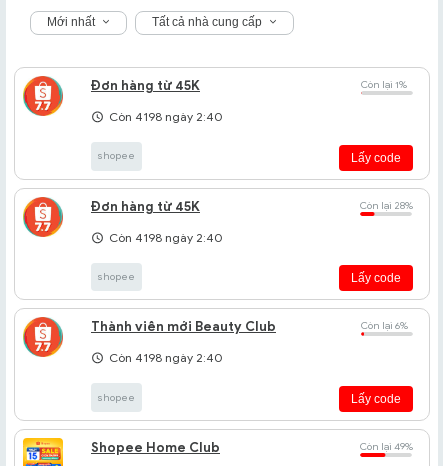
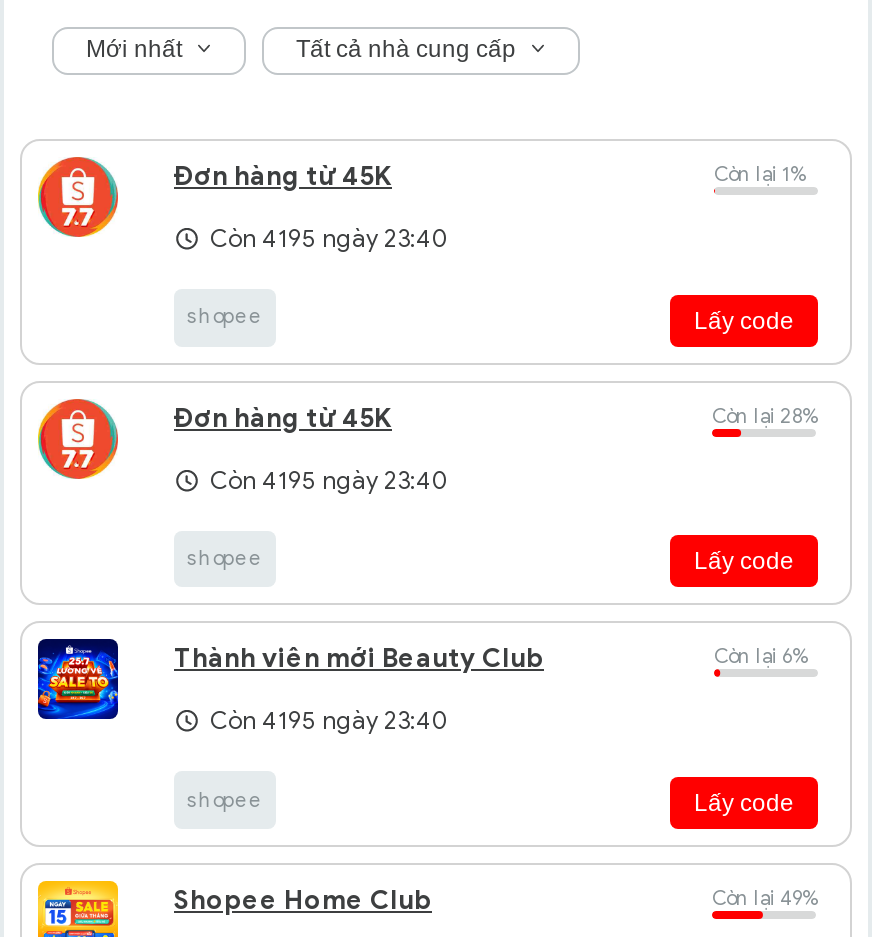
[109,109,222,124] Còn 4198 ngày 2:40 -> [210,223,448,253] Còn 4195 ngày 23:40
[109,230,222,245] Còn 4198 ngày 2:40 -> [210,464,448,494] Còn 4195 ngày 23:40
[22,316,64,358] [image] -> [36,637,120,721] [image]
[109,350,222,365] Còn 4198 ngày 2:40 -> [210,706,448,736] Còn 4195 ngày 23:40

